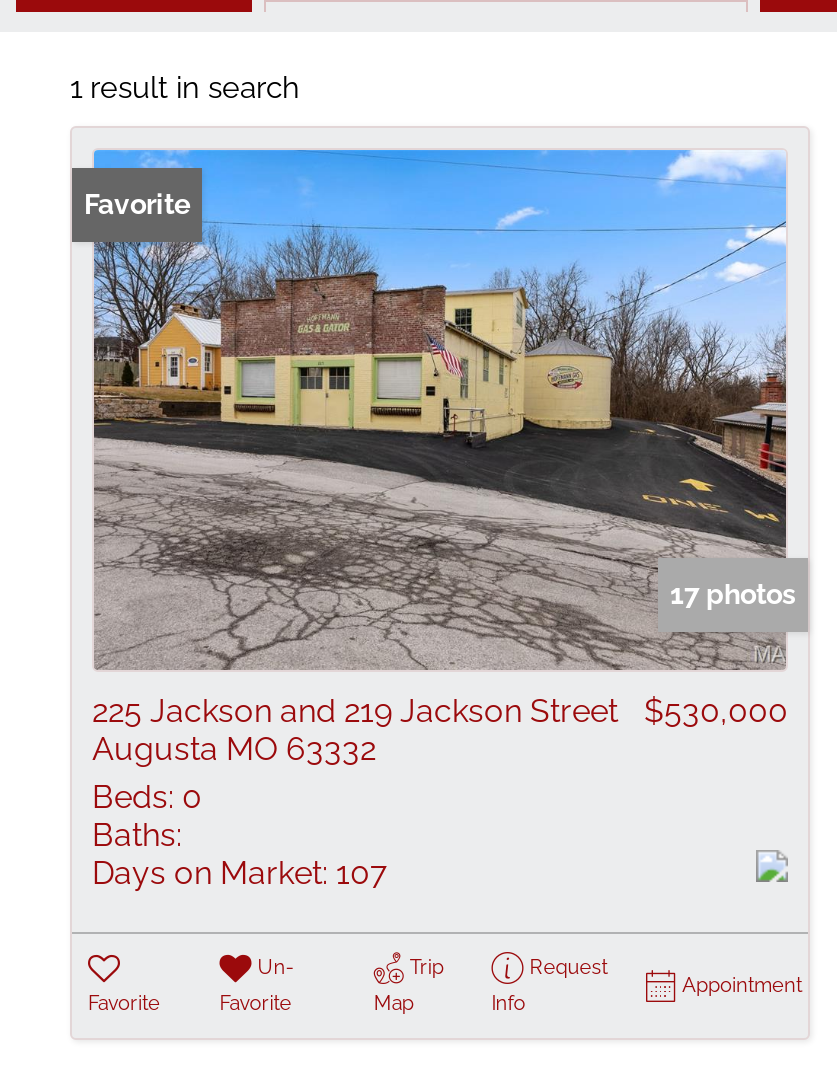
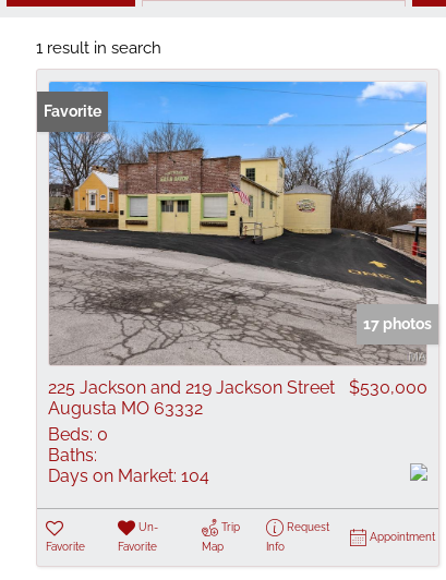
[92,854,388,892] Days on Market: 107 -> [48,466,209,486] Days on Market: 104

